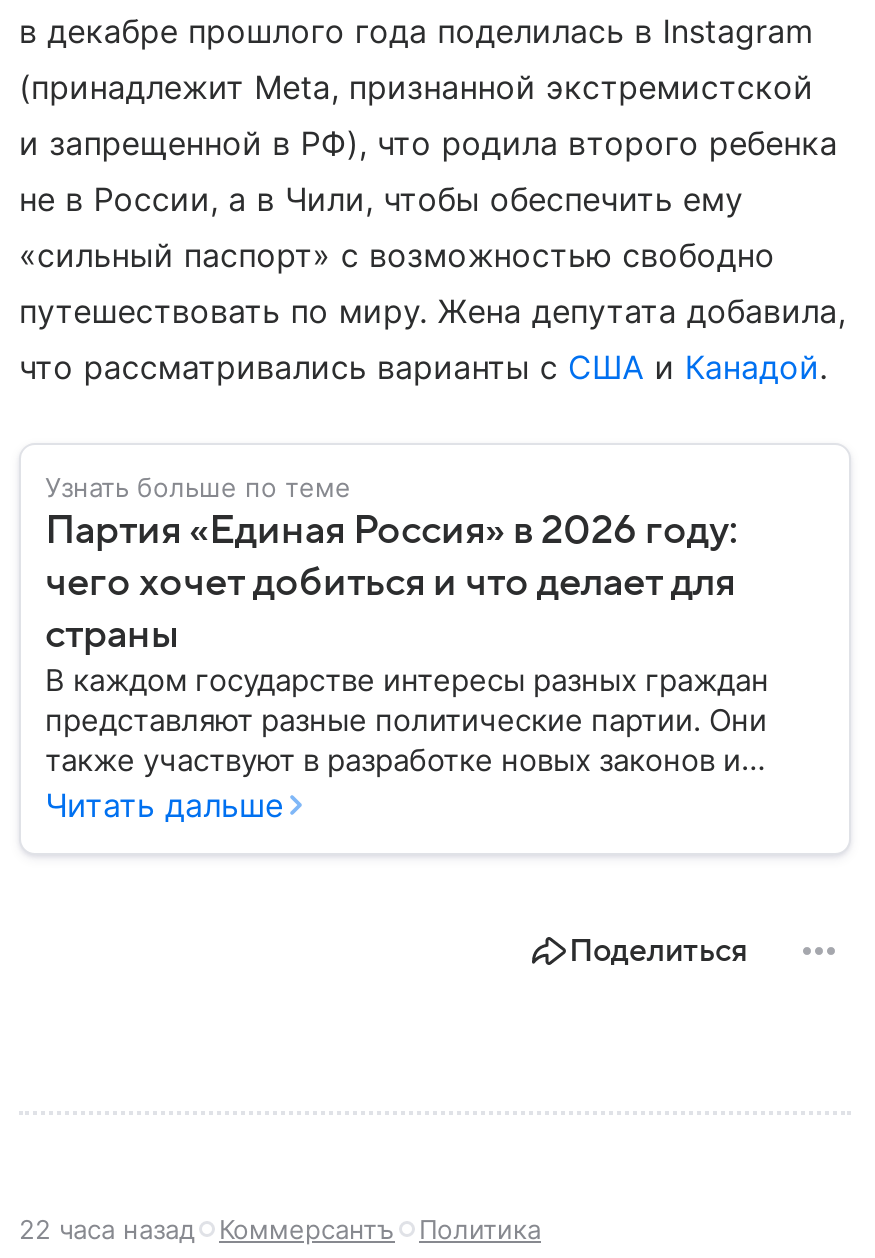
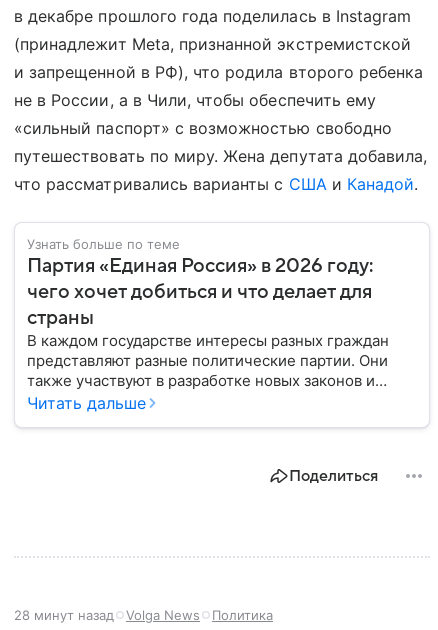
[19,1212,395,1244] 22 часа назад | Коммерсантъ -> [14,607,200,623] 28 минут назад | Volga News

